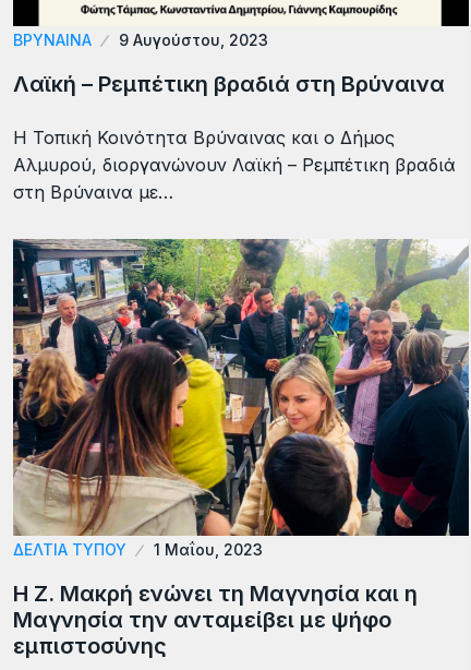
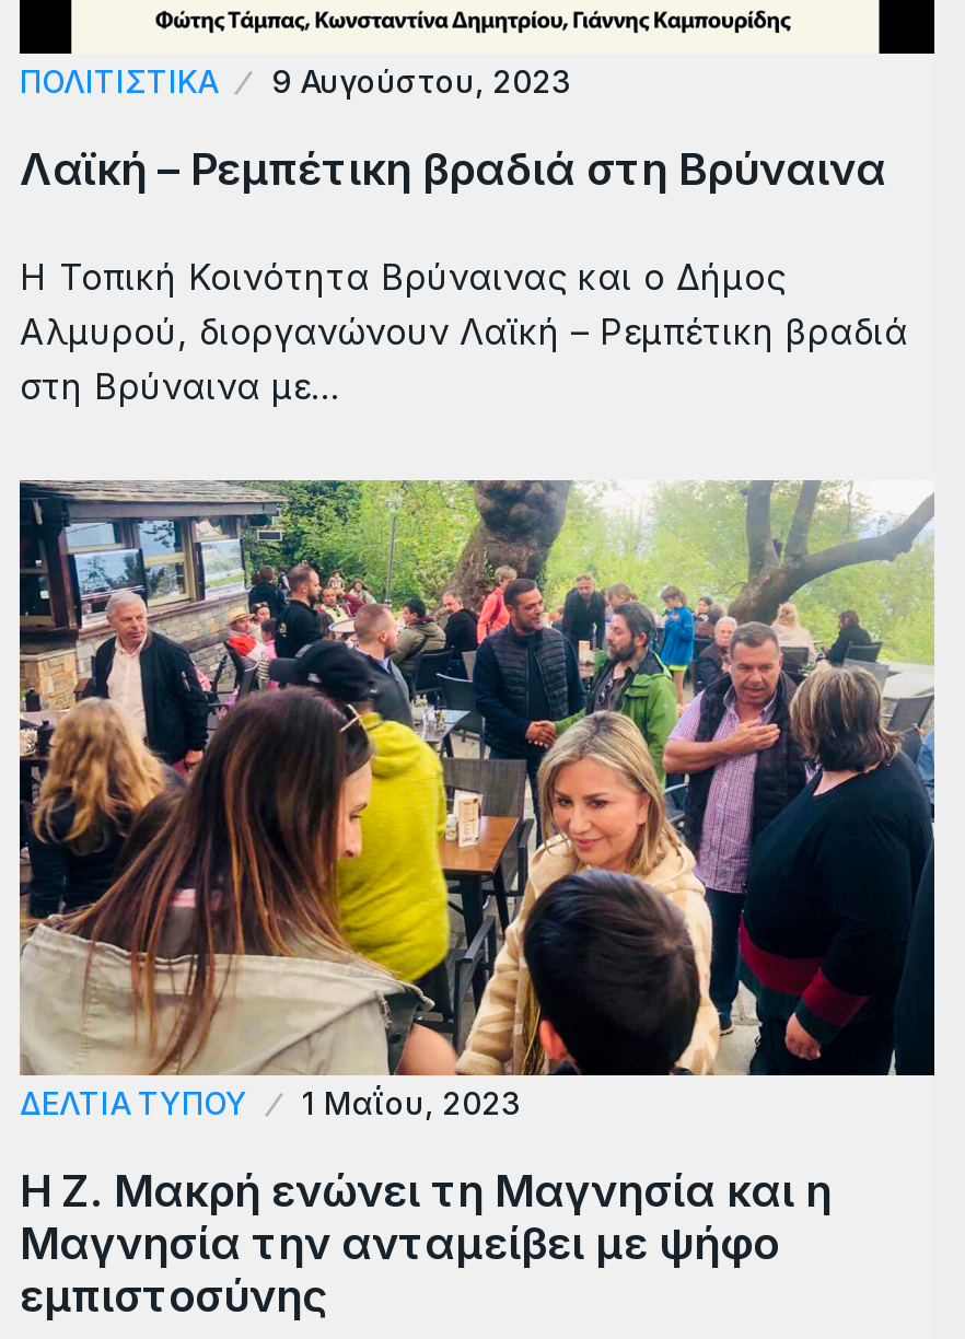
[13,31,92,49] ΒΡΎΝΑΙΝΑ -> [20,63,217,100] ΠΟΛΙΤΙΣΤΙΚΑ

